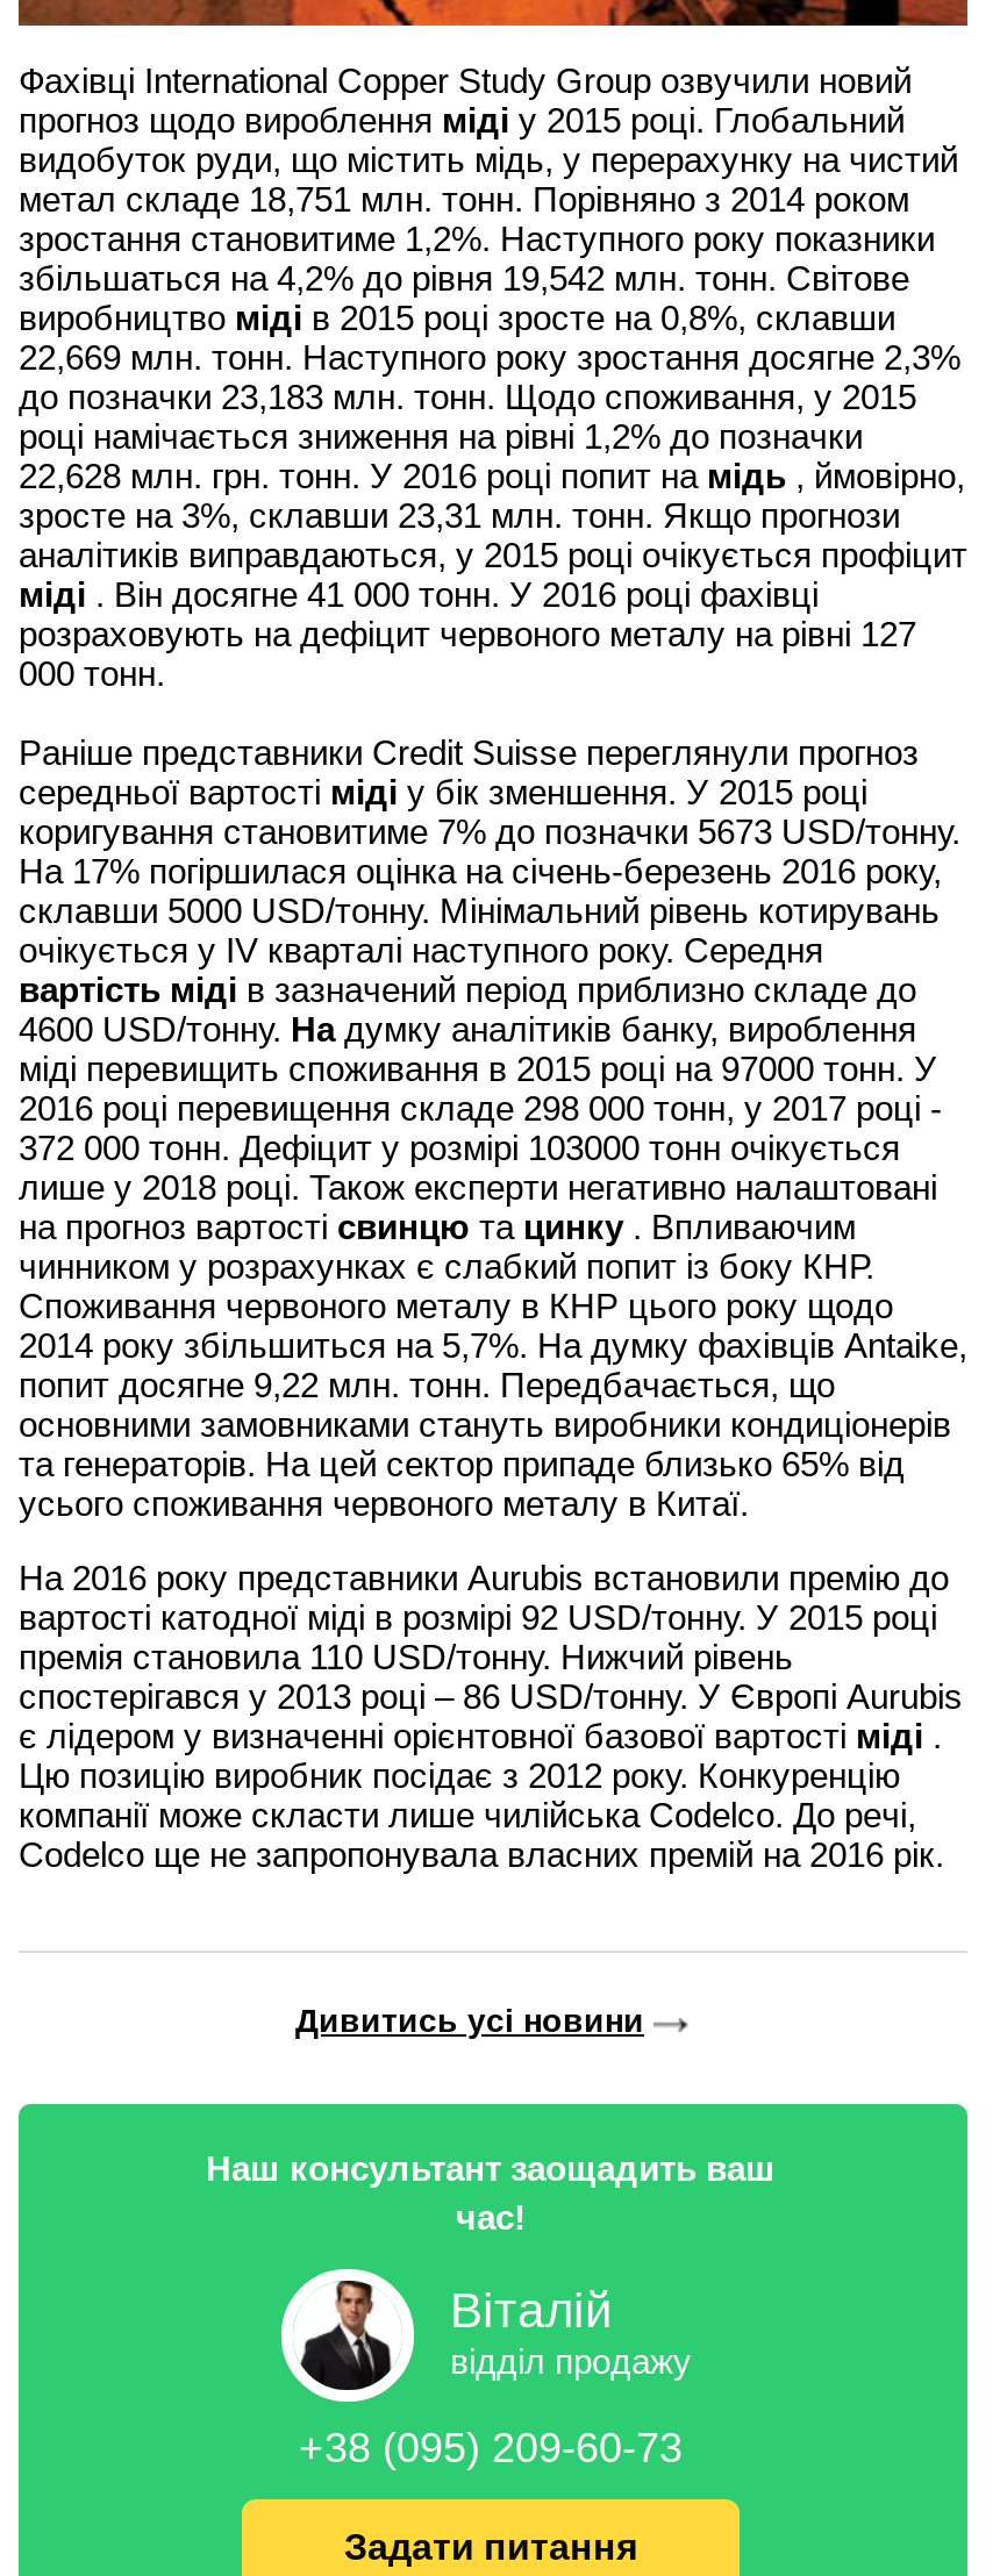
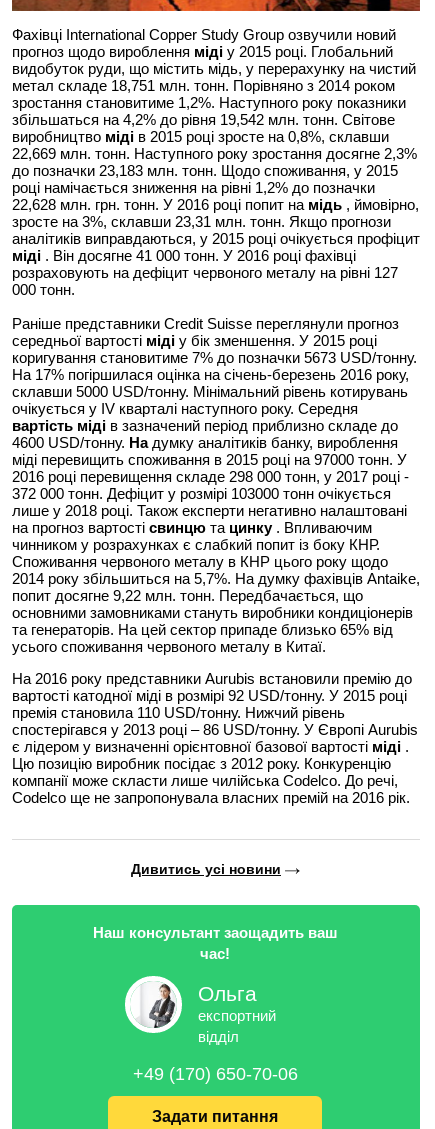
[298,2278,692,2392] [image] | Віталій | відділ продажу -> [136,981,275,1045] [image] | Ольга | експортний | відділ
[299,2424,683,2471] +38 (095) 209-60-73 -> [132,1064,297,1084] +49 (170) 650-70-06

